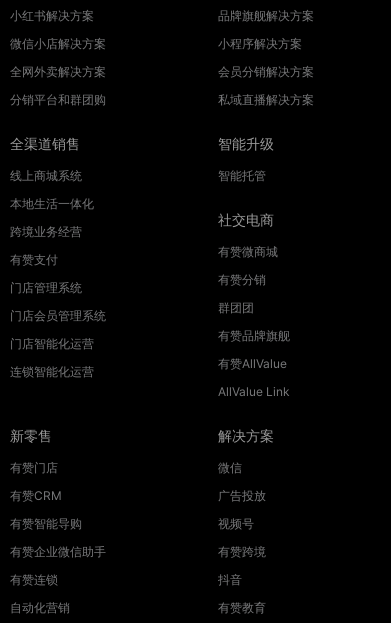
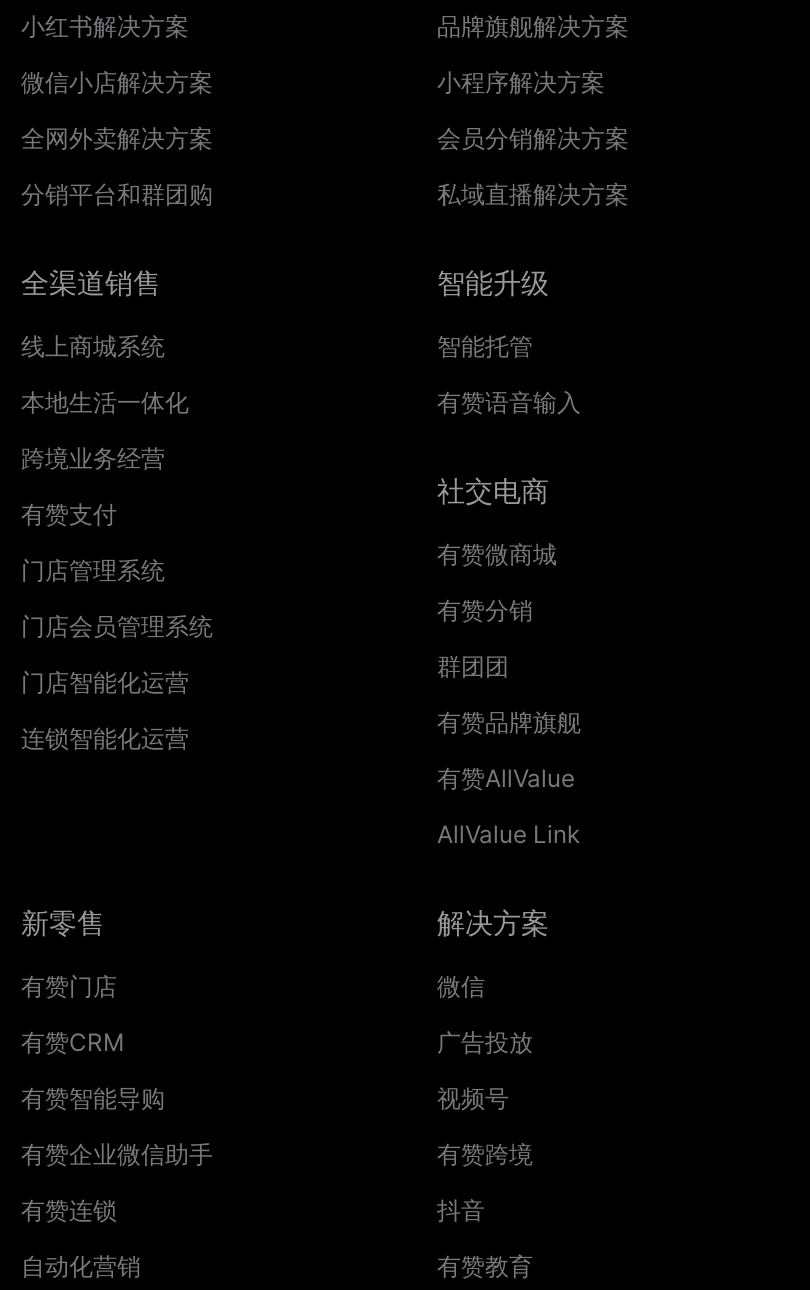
none -> [437,387,581,417] 有赞语音输入

